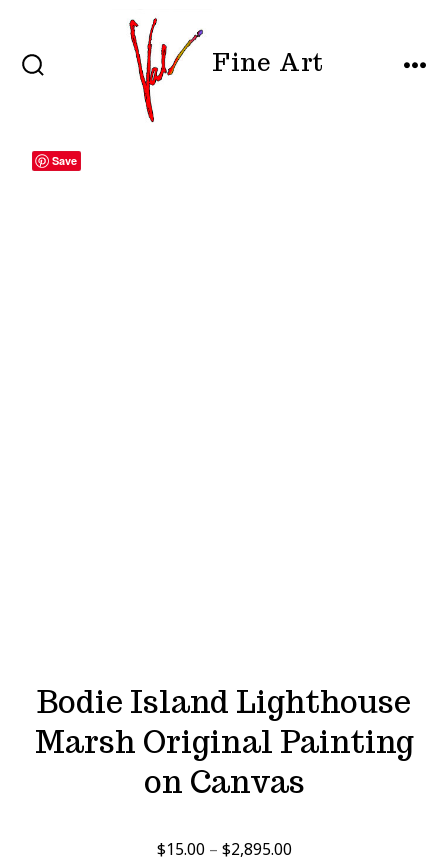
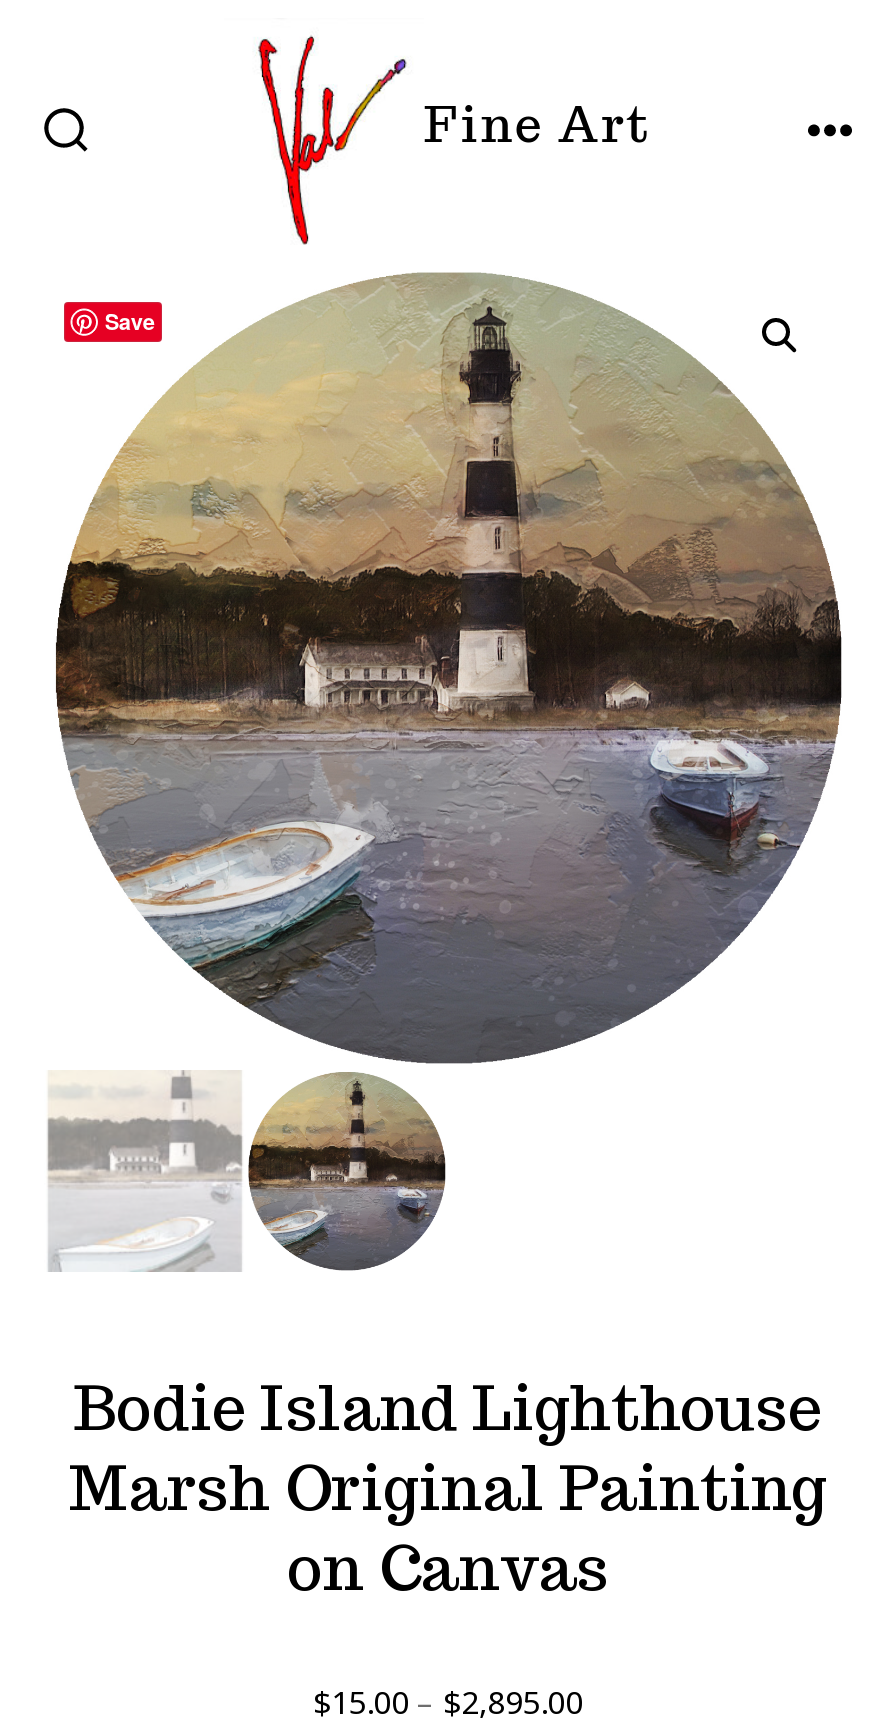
none -> [46,270,844,1272] [image]

